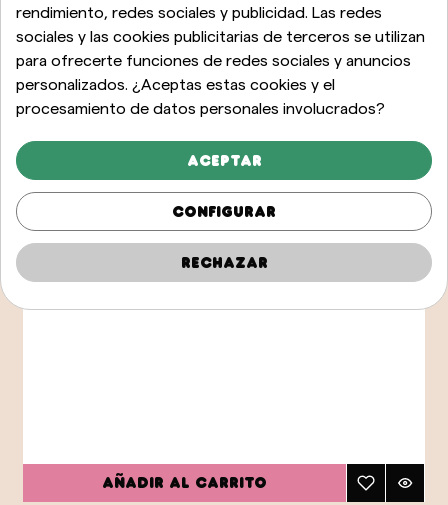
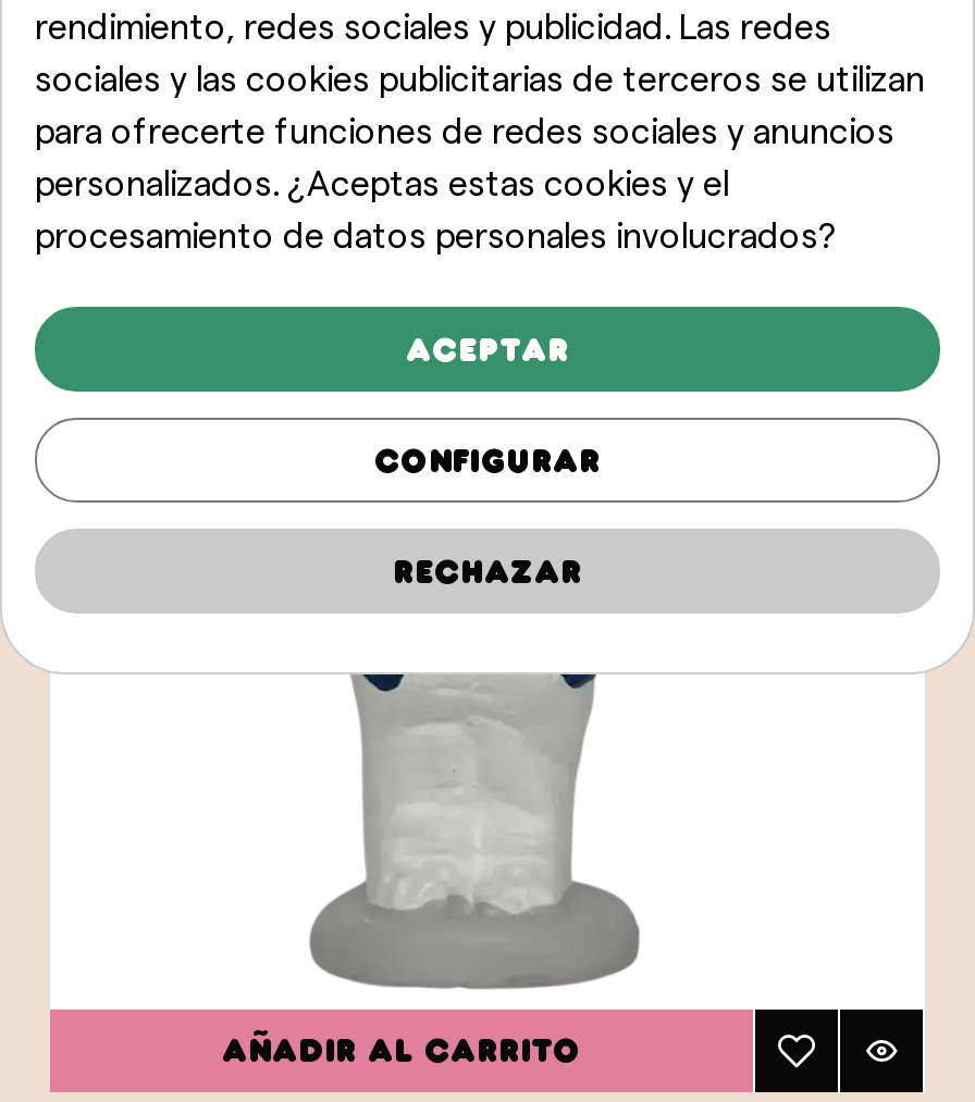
none -> [309,672,640,990] [image]

